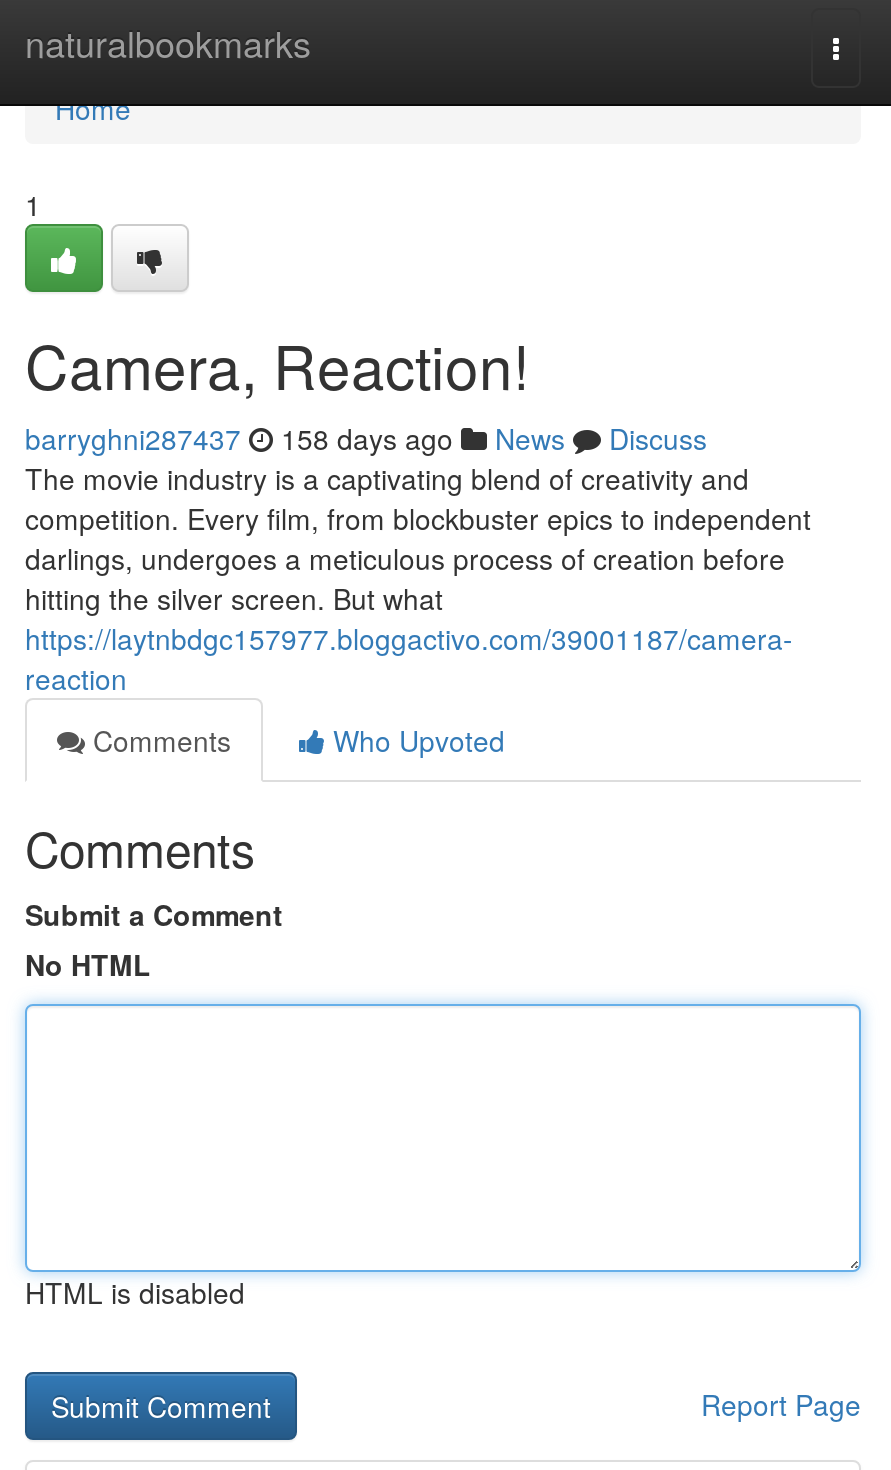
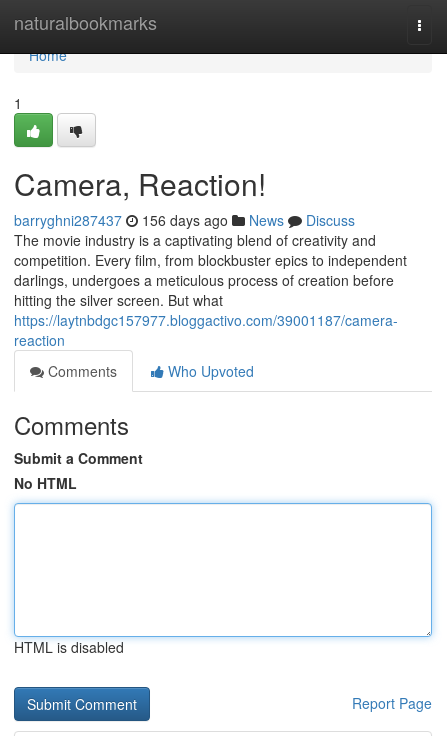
[25,418,707,458] barryghni287437 158 days ago News Discuss -> [14,210,355,230] barryghni287437 156 days ago News Discuss

